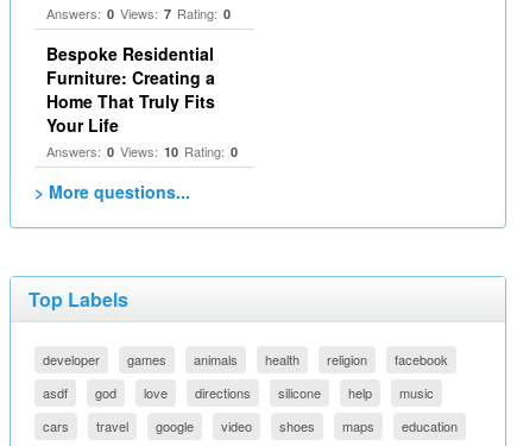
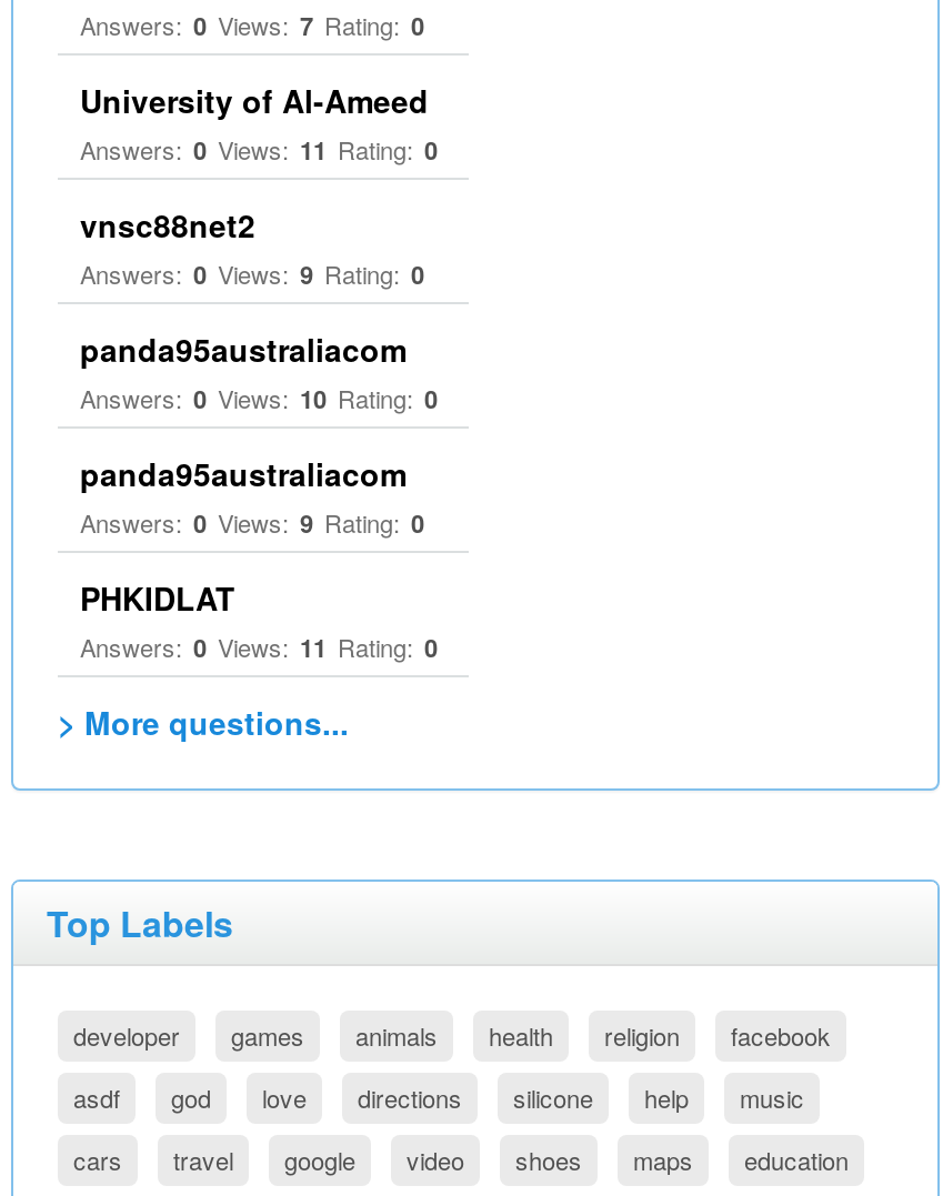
[46,42,215,137] Bespoke Residential | Furniture: Creating a | Home That Truly Fits | Your Life -> [80,78,438,371] University of Al-Ameed | Answers: 0 Views: 11 Rating: 0 | vnsc88net2 | Answers: 0 Views: 9 Rating: 0 | panda95australiacom
none -> [80,451,438,664] panda95australiacom | Answers: 0 Views: 9 Rating: 0 | PHKIDLAT | Answers: 0 Views: 11 Rating: 0

